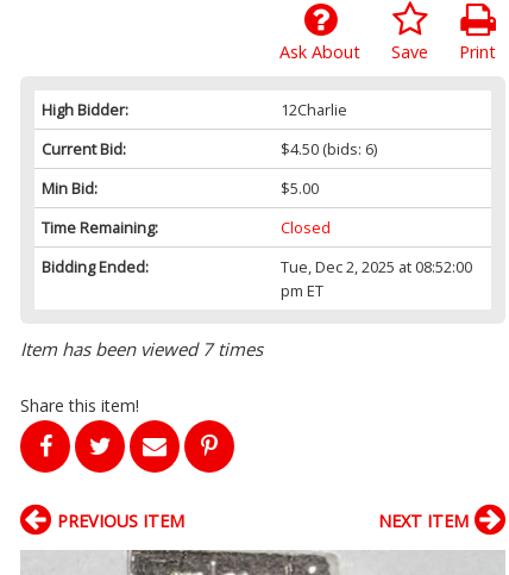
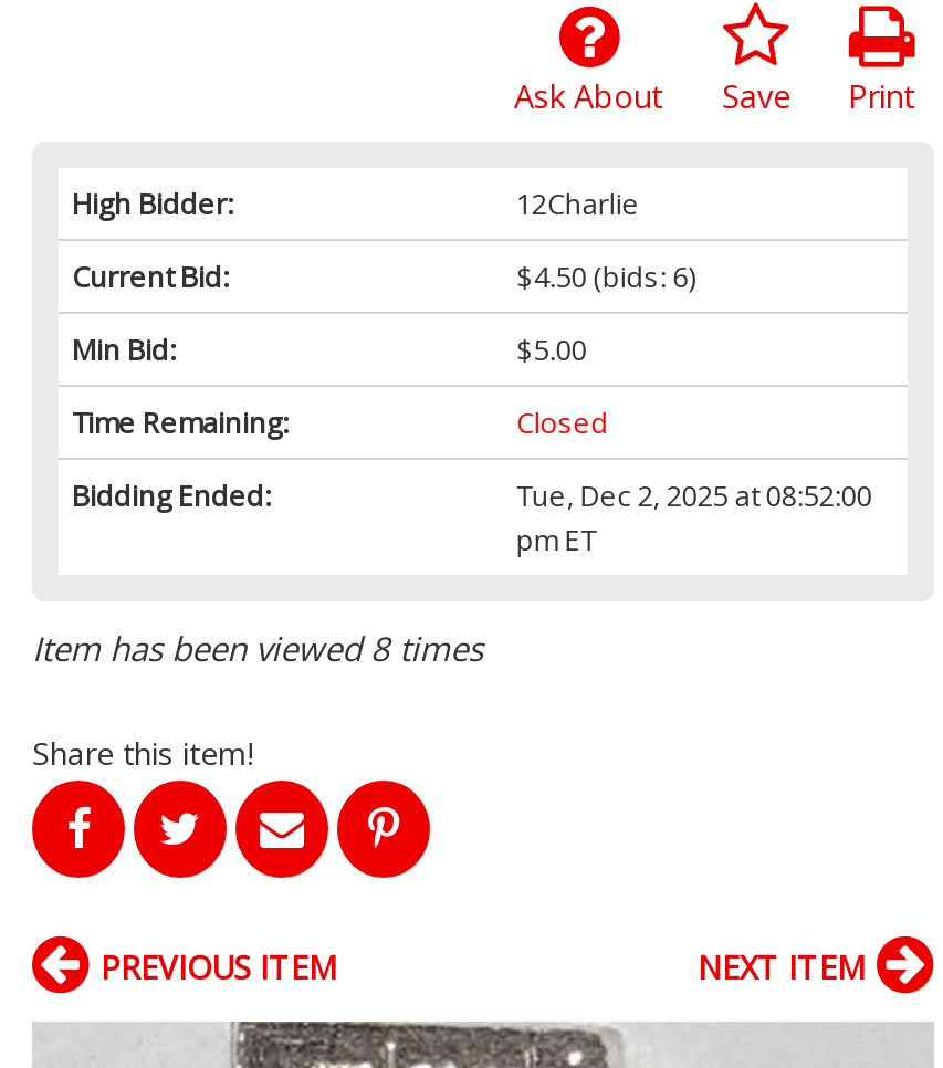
[20,337,263,361] Item has been viewed 7 times -> [32,626,483,670] Item has been viewed 8 times

